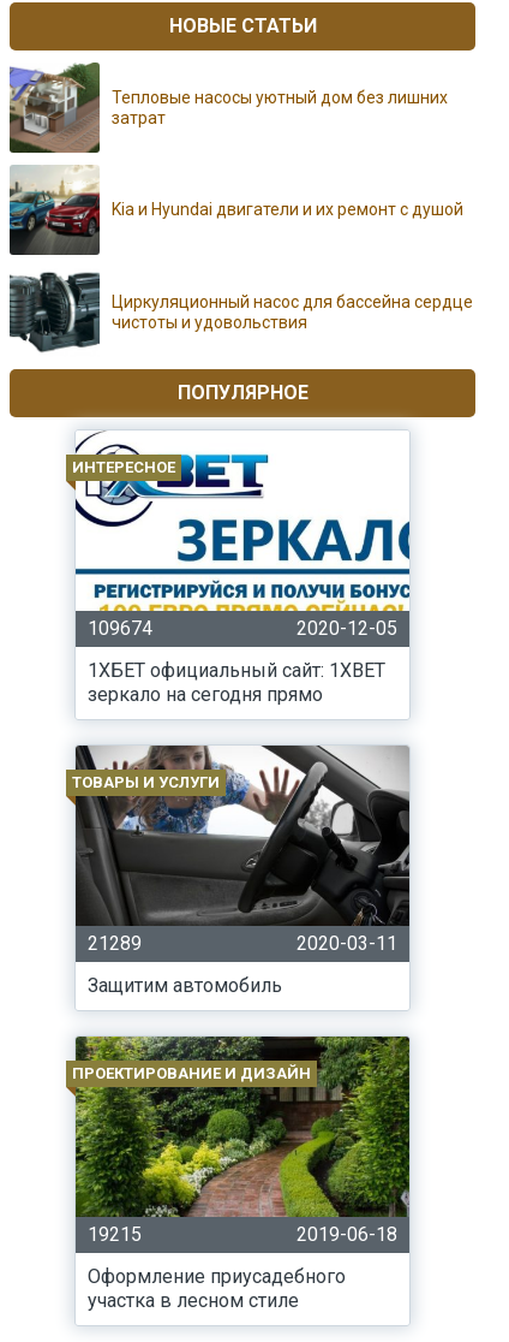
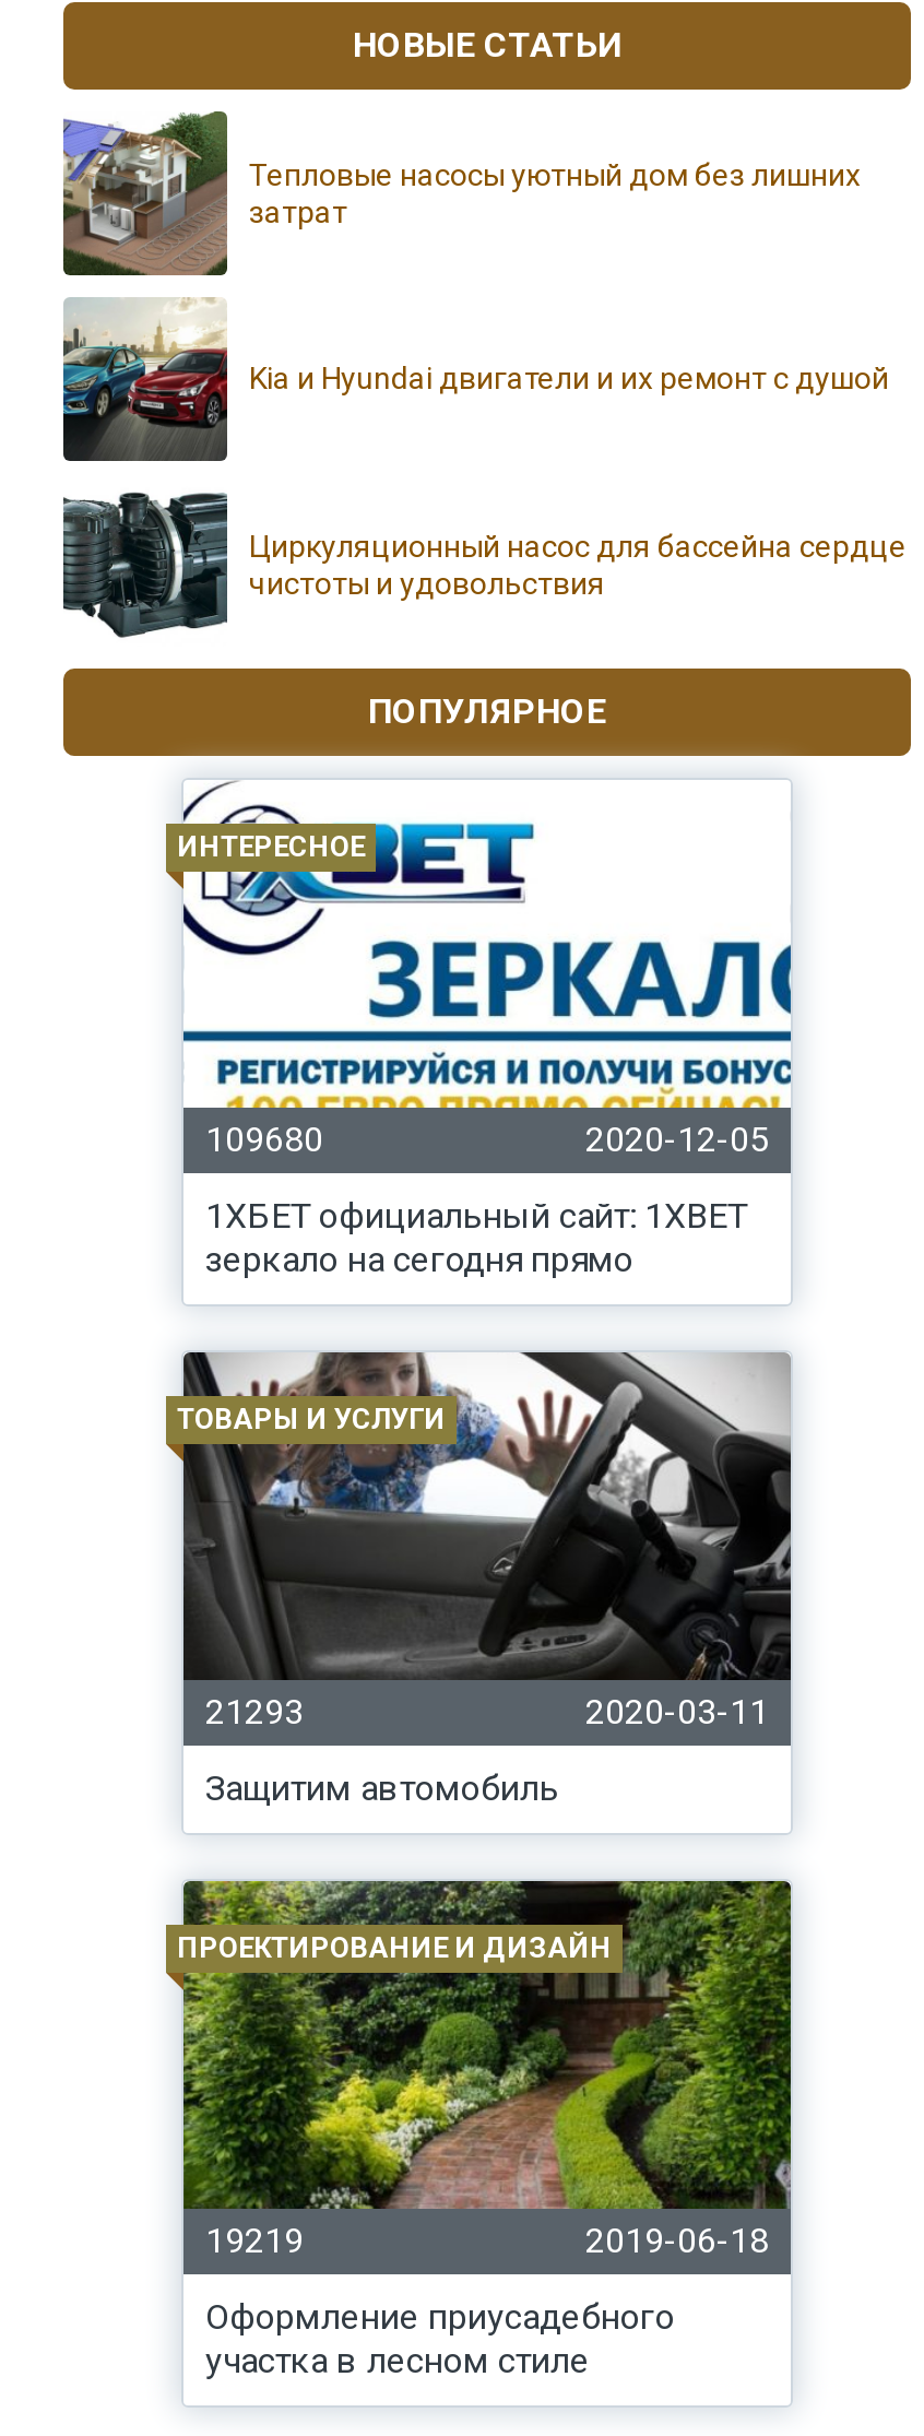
[88,617,152,640] 109674 -> [205,1119,323,1160] 109680
[88,932,142,955] 21289 -> [205,1691,304,1733] 21293
[88,1223,142,1246] 19215 -> [205,2220,304,2261] 19219

